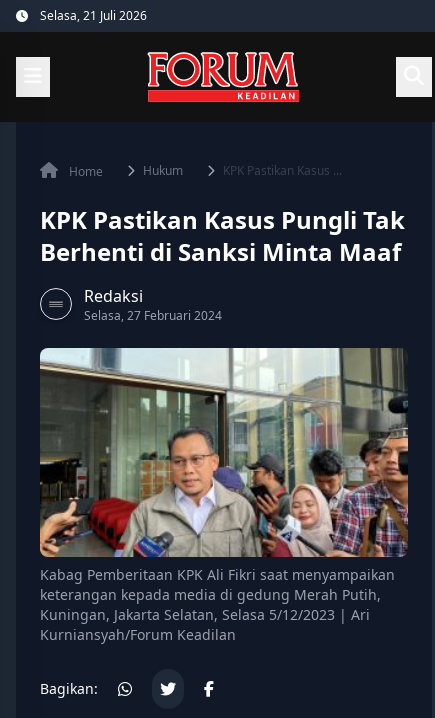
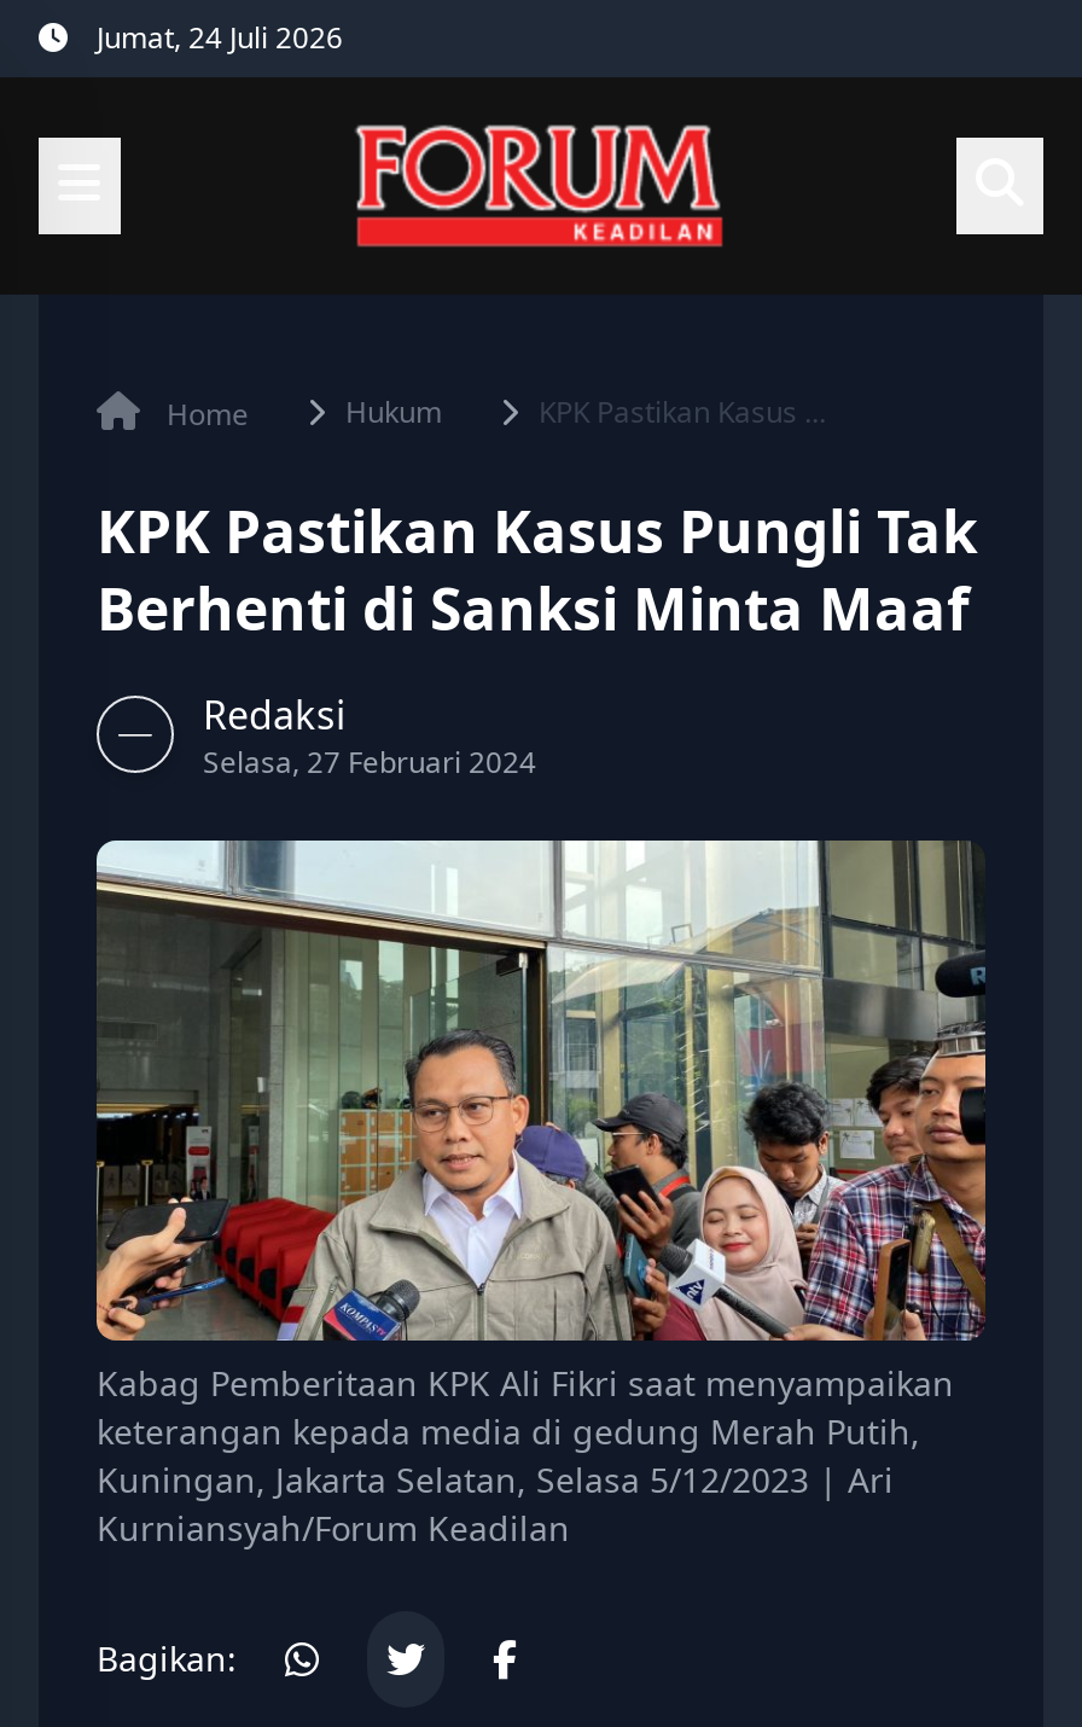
[40,7,147,24] Selasa, 21 Juli 2026 -> [97,17,343,58] Jumat, 24 Juli 2026

